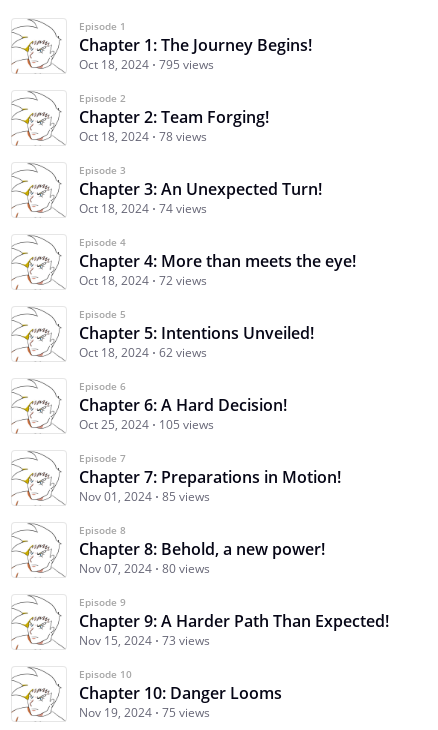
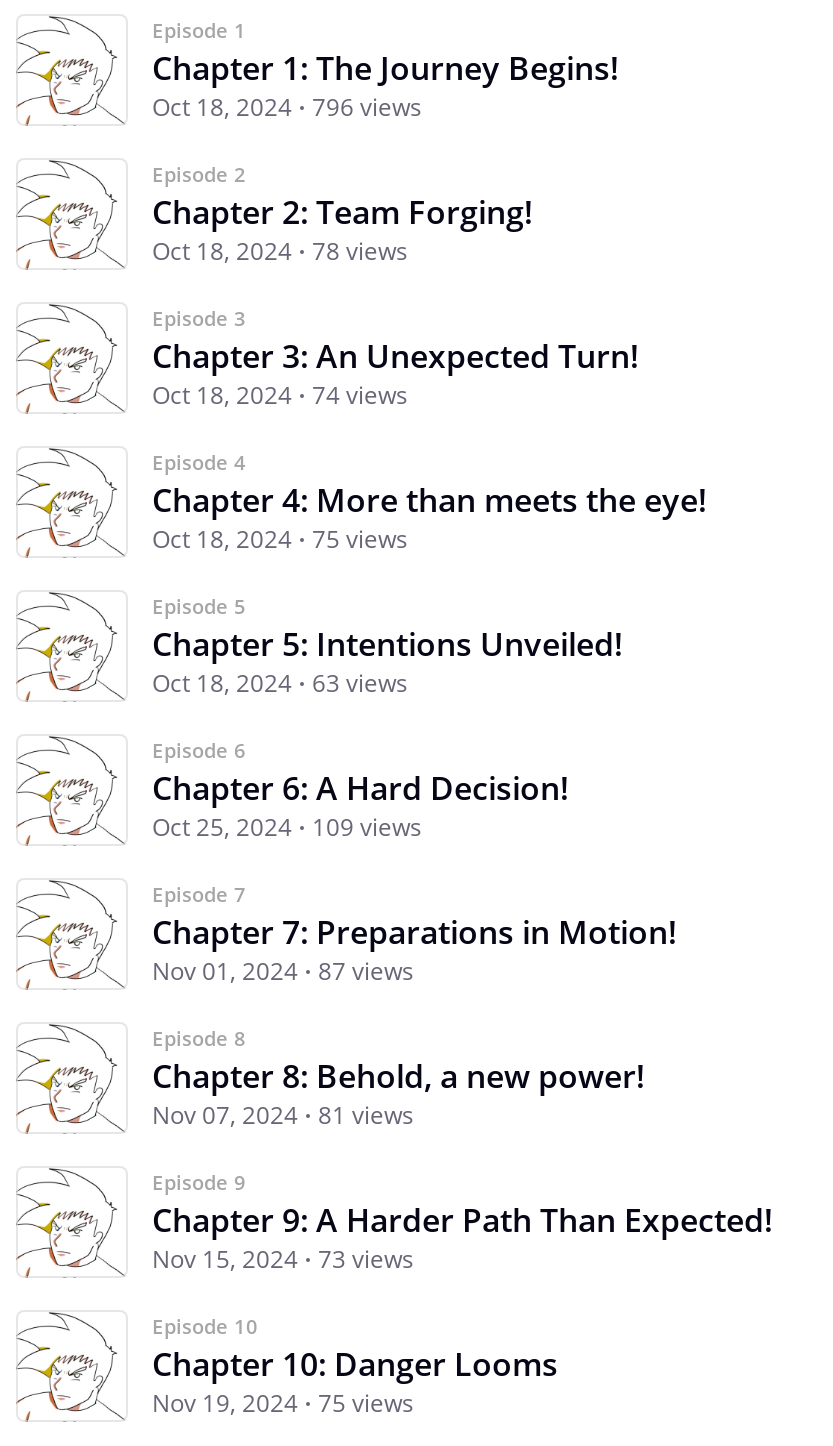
[79,56,214,73] Oct 18, 2024 795 views -> [152,90,422,124] Oct 18, 2024 796 views
[79,272,207,289] Oct 18, 2024 72 views -> [152,522,408,556] Oct 18, 2024 75 views
[79,344,207,361] Oct 18, 2024 62 views -> [152,666,408,700] Oct 18, 2024 63 views
[79,416,214,433] Oct 25, 2024 105 views -> [152,810,422,844] Oct 25, 2024 109 views
[79,488,210,505] Nov 01, 2024 85 views -> [152,954,414,988] Nov 01, 2024 87 views
[79,560,210,577] Nov 07, 2024 80 views -> [152,1098,414,1132] Nov 07, 2024 81 views

